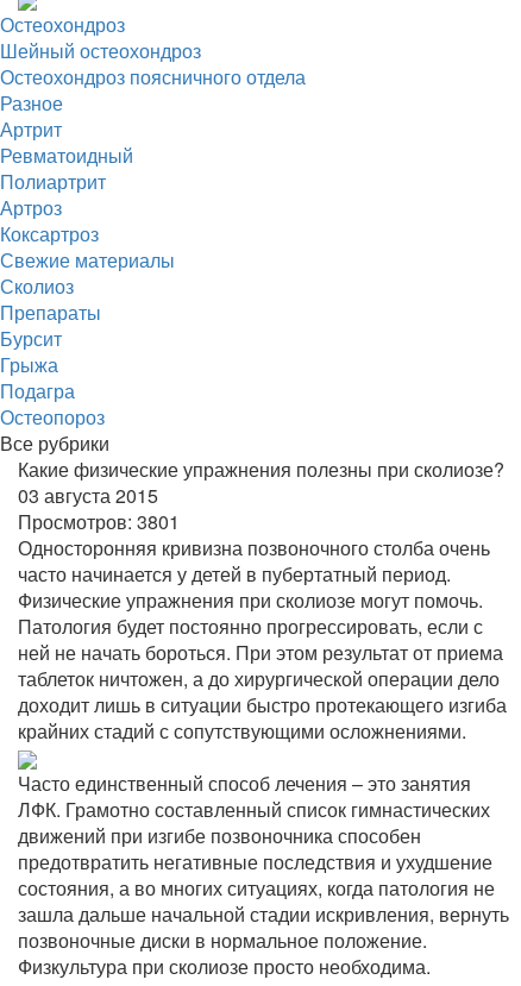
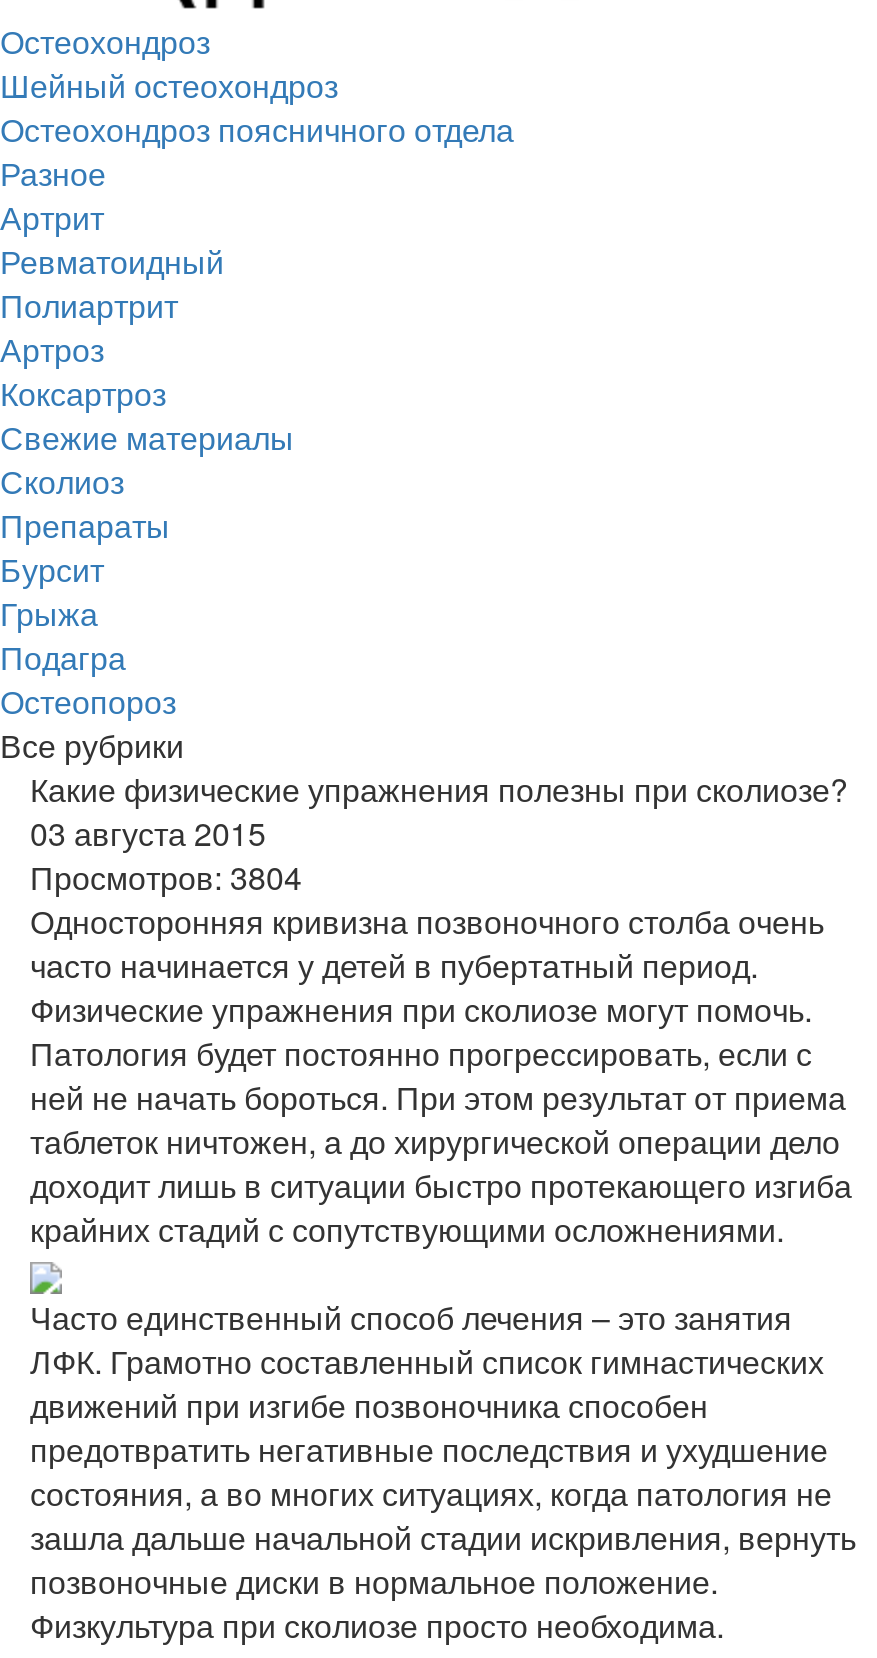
[18,508,180,535] Просмотров: 3801 -> [30,854,302,900] Просмотров: 3804

